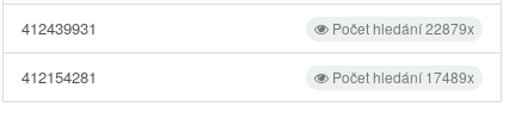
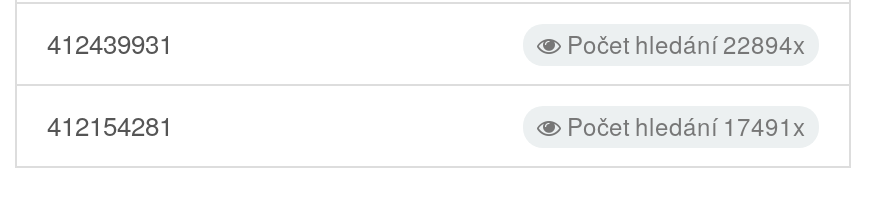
[329,17,474,38] Počet hledání 22879x -> [561,25,805,59] Počet hledání 22894x
[329,66,474,86] Počet hledání 17489x -> [561,107,805,141] Počet hledání 17491x

